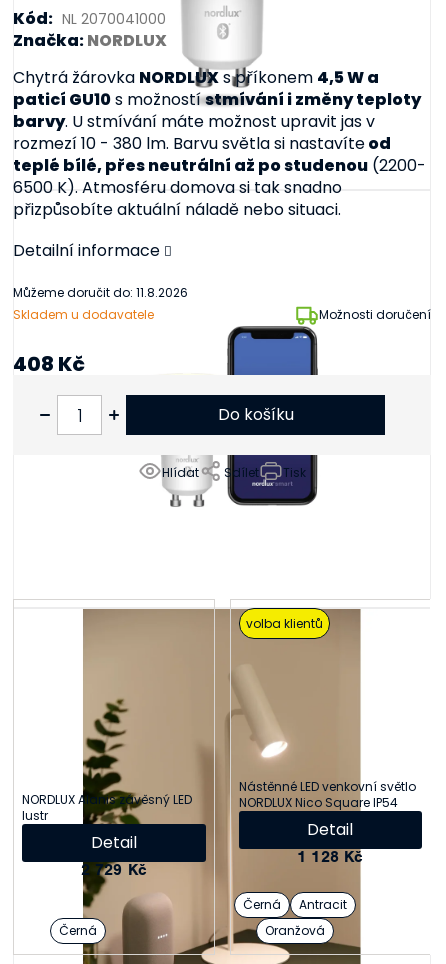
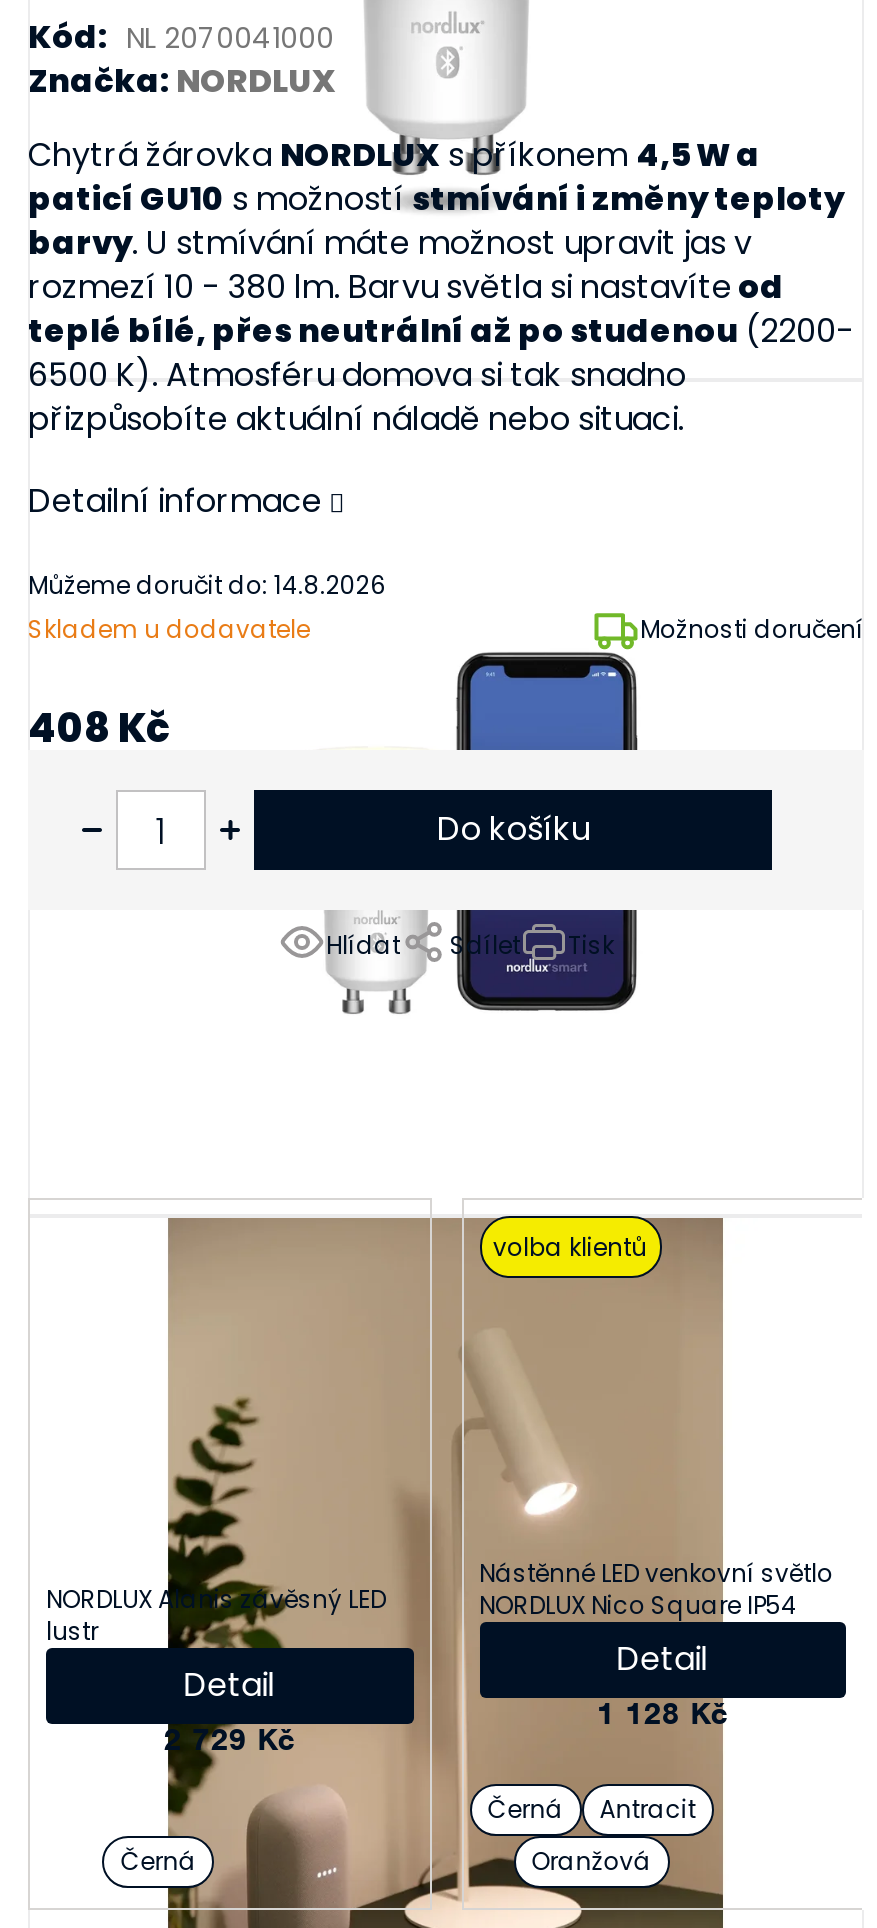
[13,284,188,301] Můžeme doručit do: 11.8.2026 -> [28,568,386,602] Můžeme doručit do: 14.8.2026

